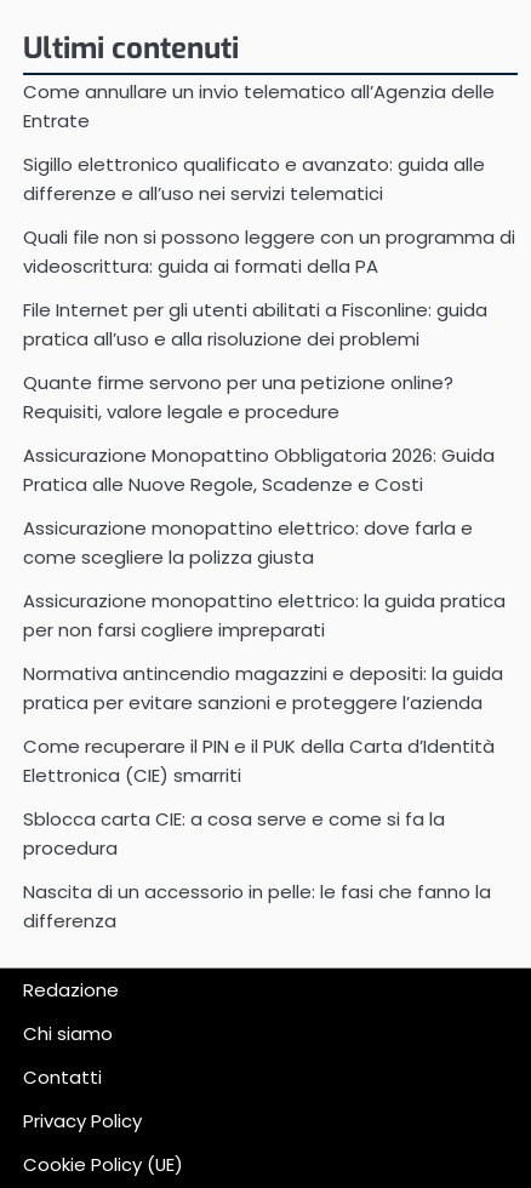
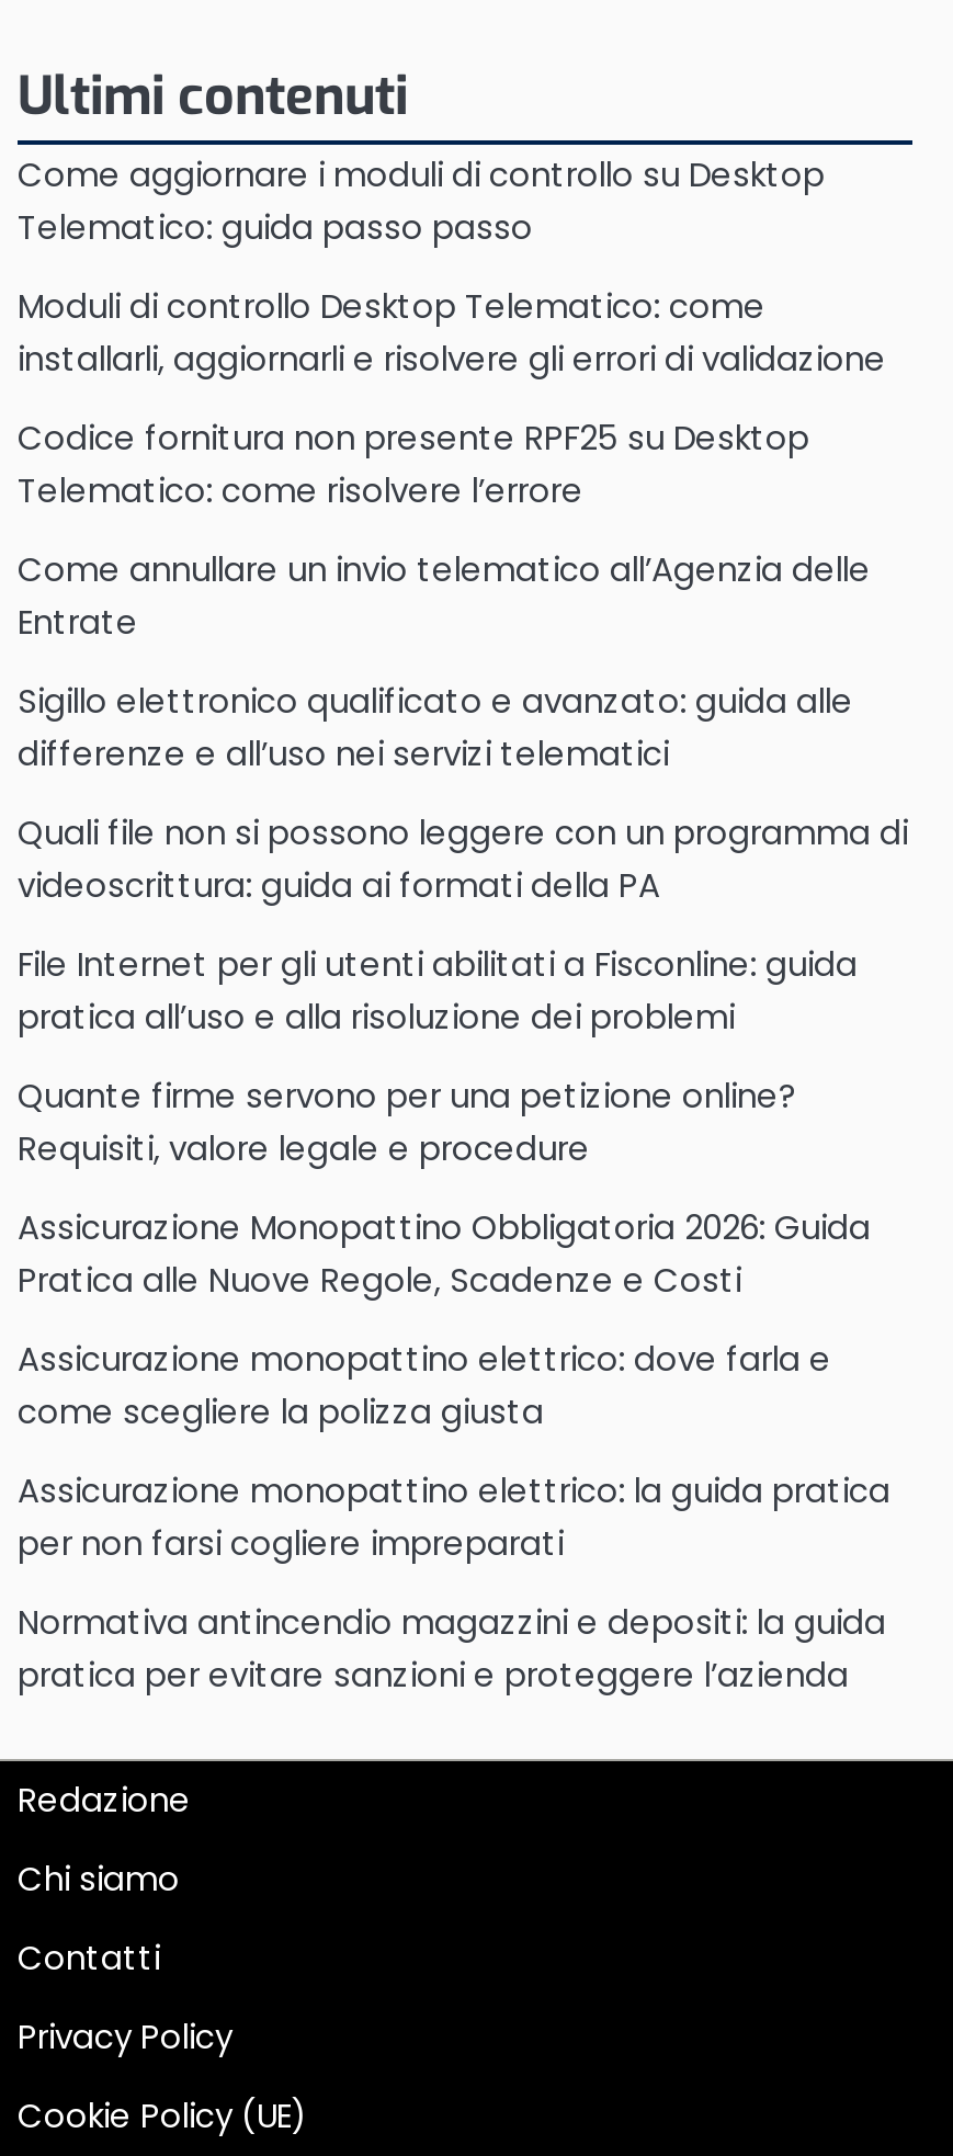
none -> [18,152,886,514] Come aggiornare i moduli di controllo su Desktop | Telematico: guida passo passo | Moduli di controllo Desktop Telematico: come | installarli, aggiornarli e risolvere gli errori di validazione | Codice fornitura non presente RPF25 su Desktop | Telematico: come risolvere l’errore
moved [23,79,515,715] -> [18,547,908,1698]: Come annullare un invio telematico all’Agenzia delle | Entrate | Sigillo elettronico qualificato e avanzato: guida alle | ... | Normativa antincendio magazzini e depositi: la guida | pratica per evitare sanzioni e proteggere l’azienda
[23,734,495,934] Come recuperare il PIN e il PUK della Carta d’Identità | Elettronica (CIE) smarriti | Sblocca carta CIE: a cosa serve e come si fa la | procedura | Nascita di un accessorio in pelle: le fasi che fanno la | differenza -> none

